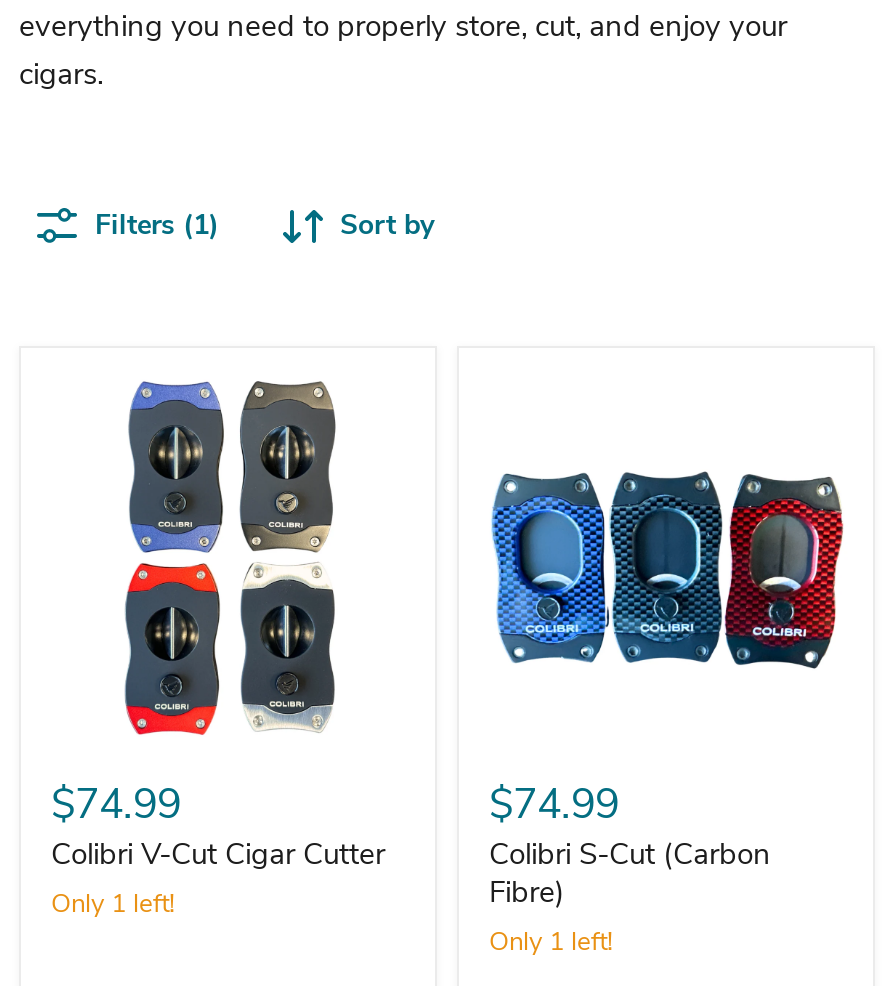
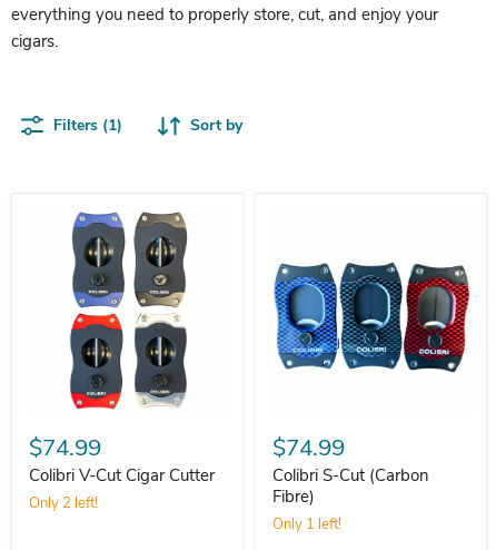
[51,886,175,922] Only 1 left! -> [29,493,98,513] Only 2 left!

